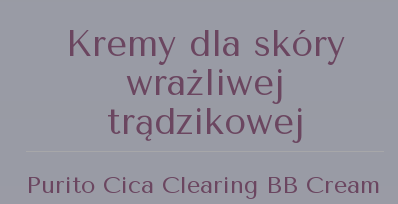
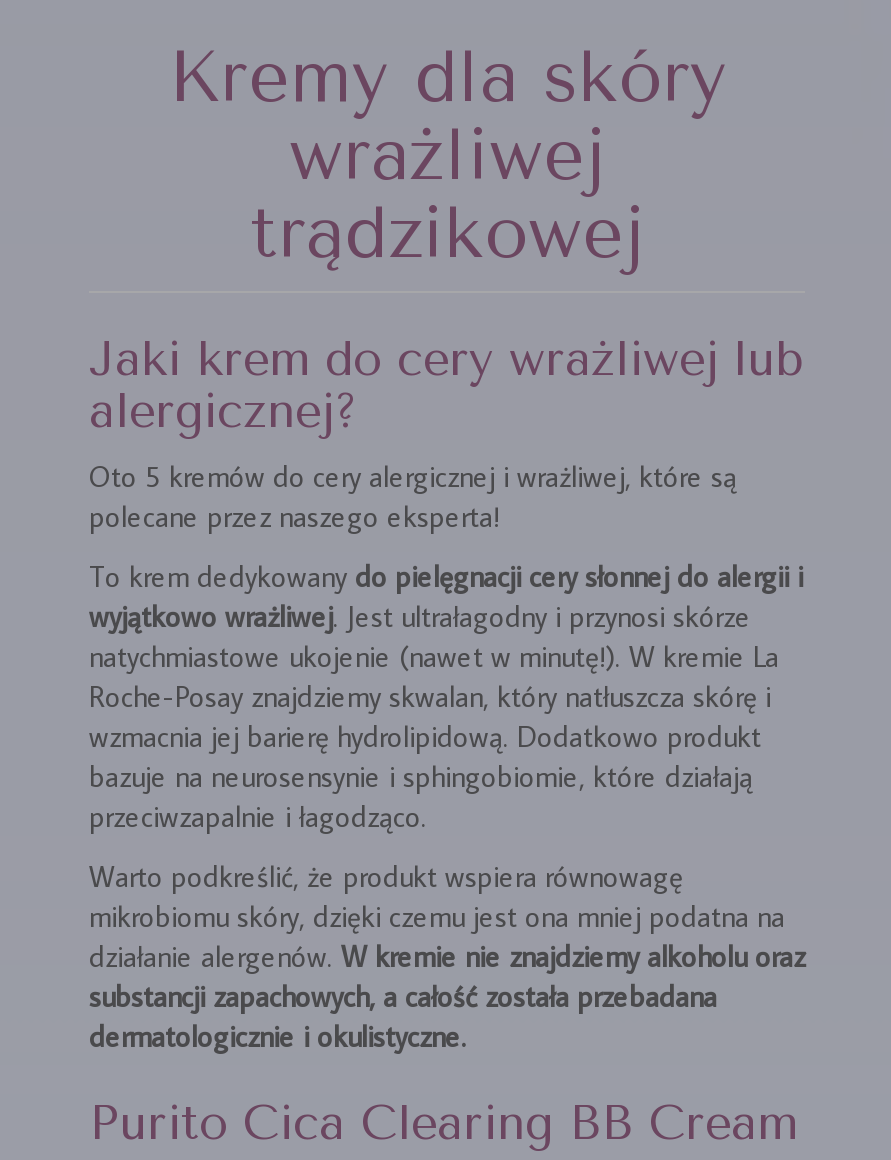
none -> [89,331,805,1055] Jaki krem do cery wrażliwej lub | alergicznej? | Oto 5 kremów do cery alergicznej i wrażliwej, które są | polecane przez naszego eksperta! | To krem dedykowany do pielęgnacji cery słonnej do alergii i | wyjątkowo wrażliwej. Jest ultrałagodny i przynosi skórze | natychmiastowe ukojenie (nawet w minutę!). W kremie La | Roche-Posay znajdziemy skwalan, który natłuszcza skórę i | wzmacnia jej barierę hydrolipidową. Dodatkowo produkt | bazuje na neurosensynie i sphingobiomie, które działają | przeciwzapalnie i łagodząco. | Warto podkreślić, że produkt wspiera równowagę | mikrobiomu skóry, dzięki czemu jest ona mniej podatna na | działanie alergenów. W kremie nie znajdziemy alkoholu oraz | substancji zapachowych, a całość została przebadana | dermatologicznie i okulistyczne.

